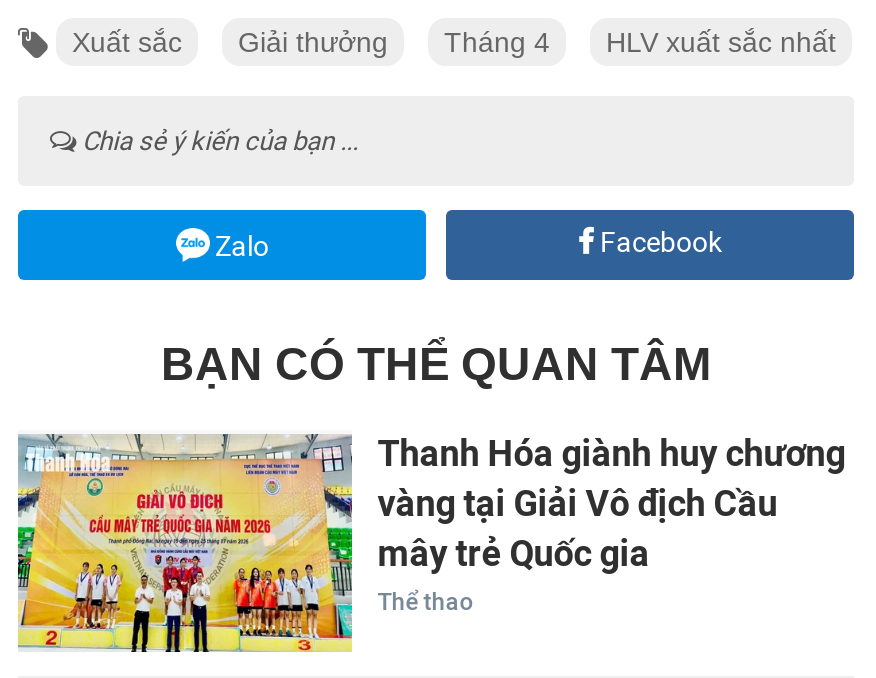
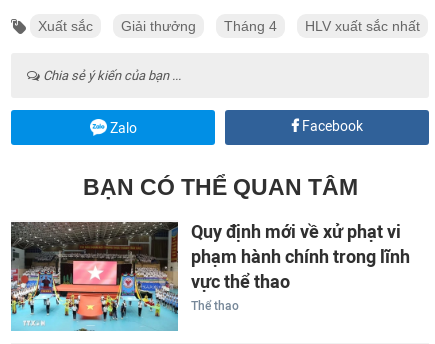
[16,432,845,654] [image] | Thanh Hóa giành huy chương | vàng tại Giải Vô địch Cầu | mây trẻ Quốc gia -> [10,221,410,332] [image] | Quy định mới về xử phạt vi | phạm hành chính trong lĩnh | vực thể thao

